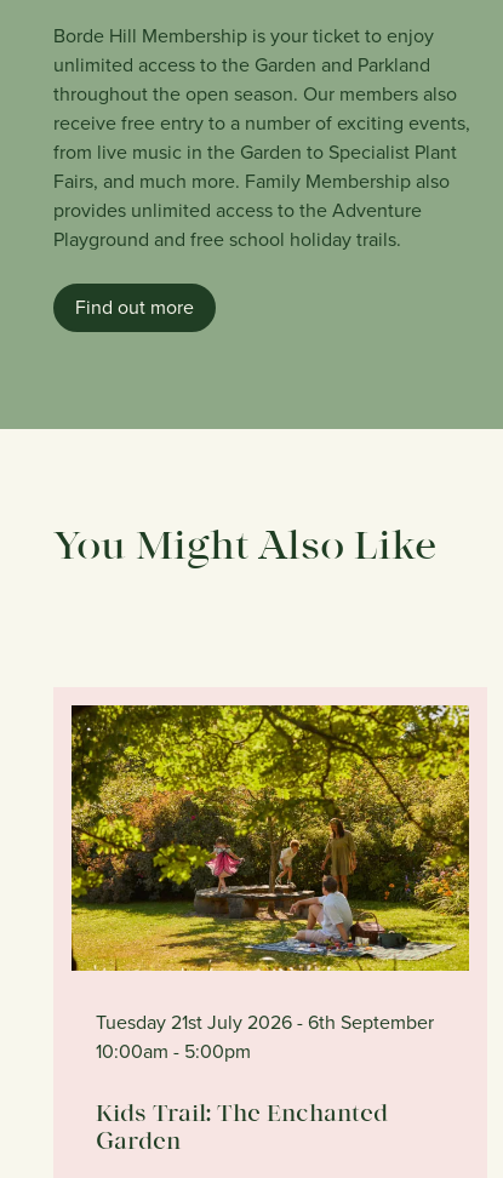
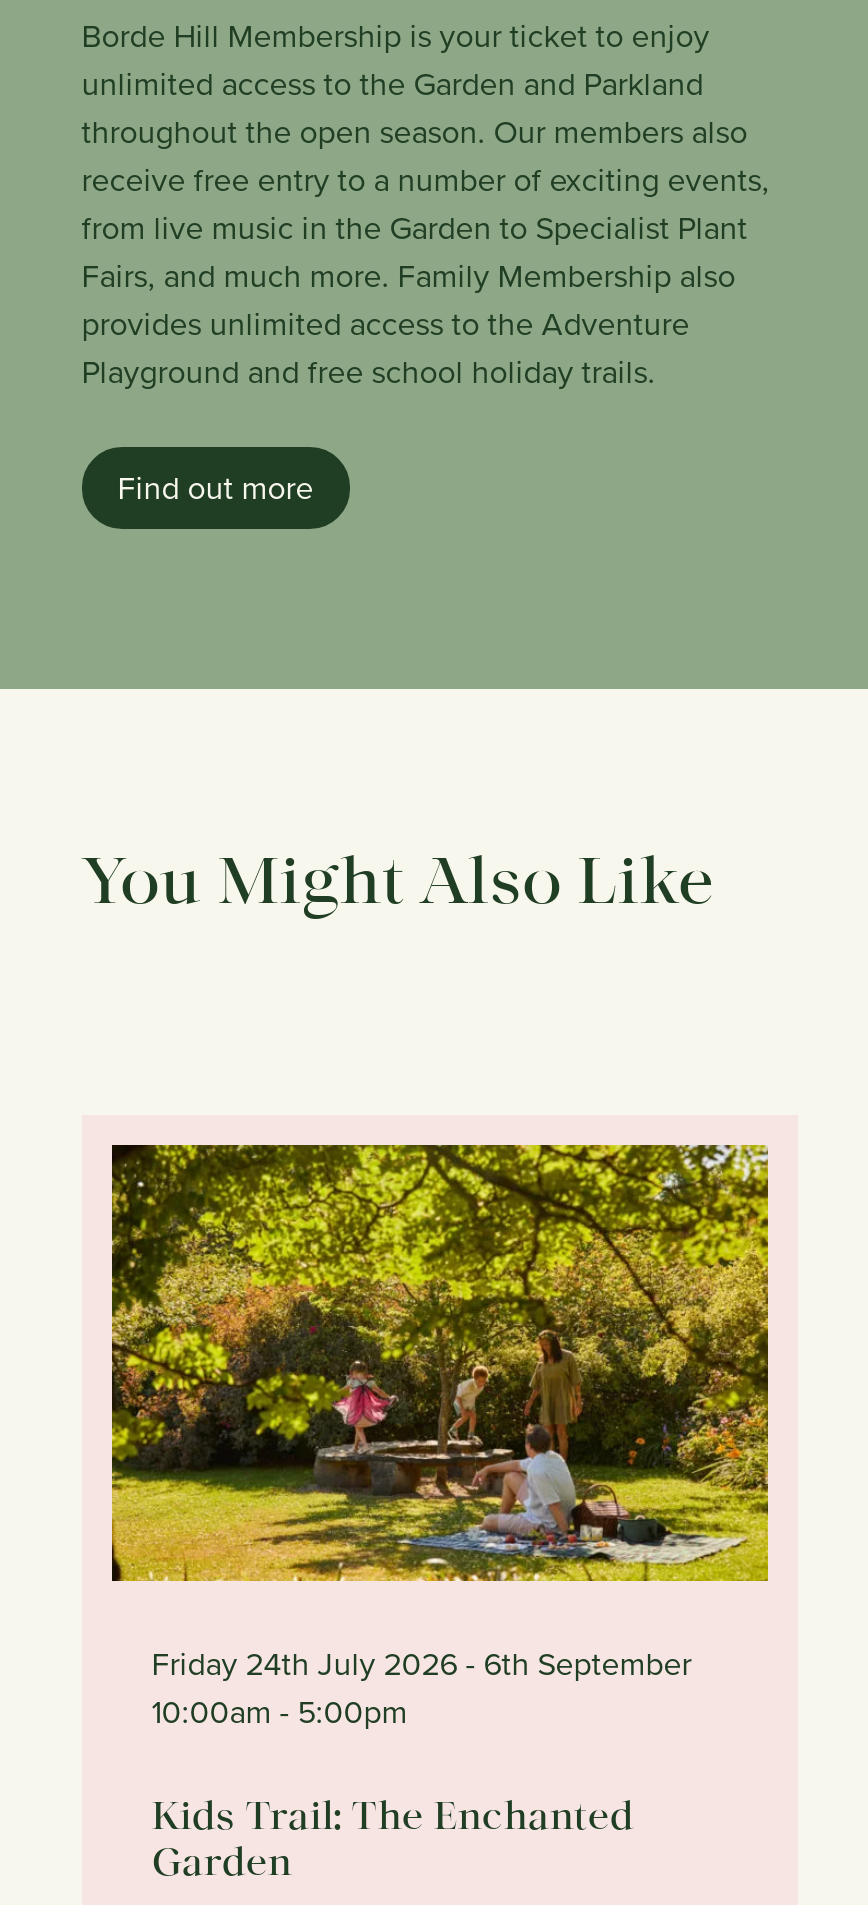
[96,1008,434,1035] Tuesday 21st July 2026 - 6th September -> [152,1642,692,1688] Friday 24th July 2026 - 6th September

